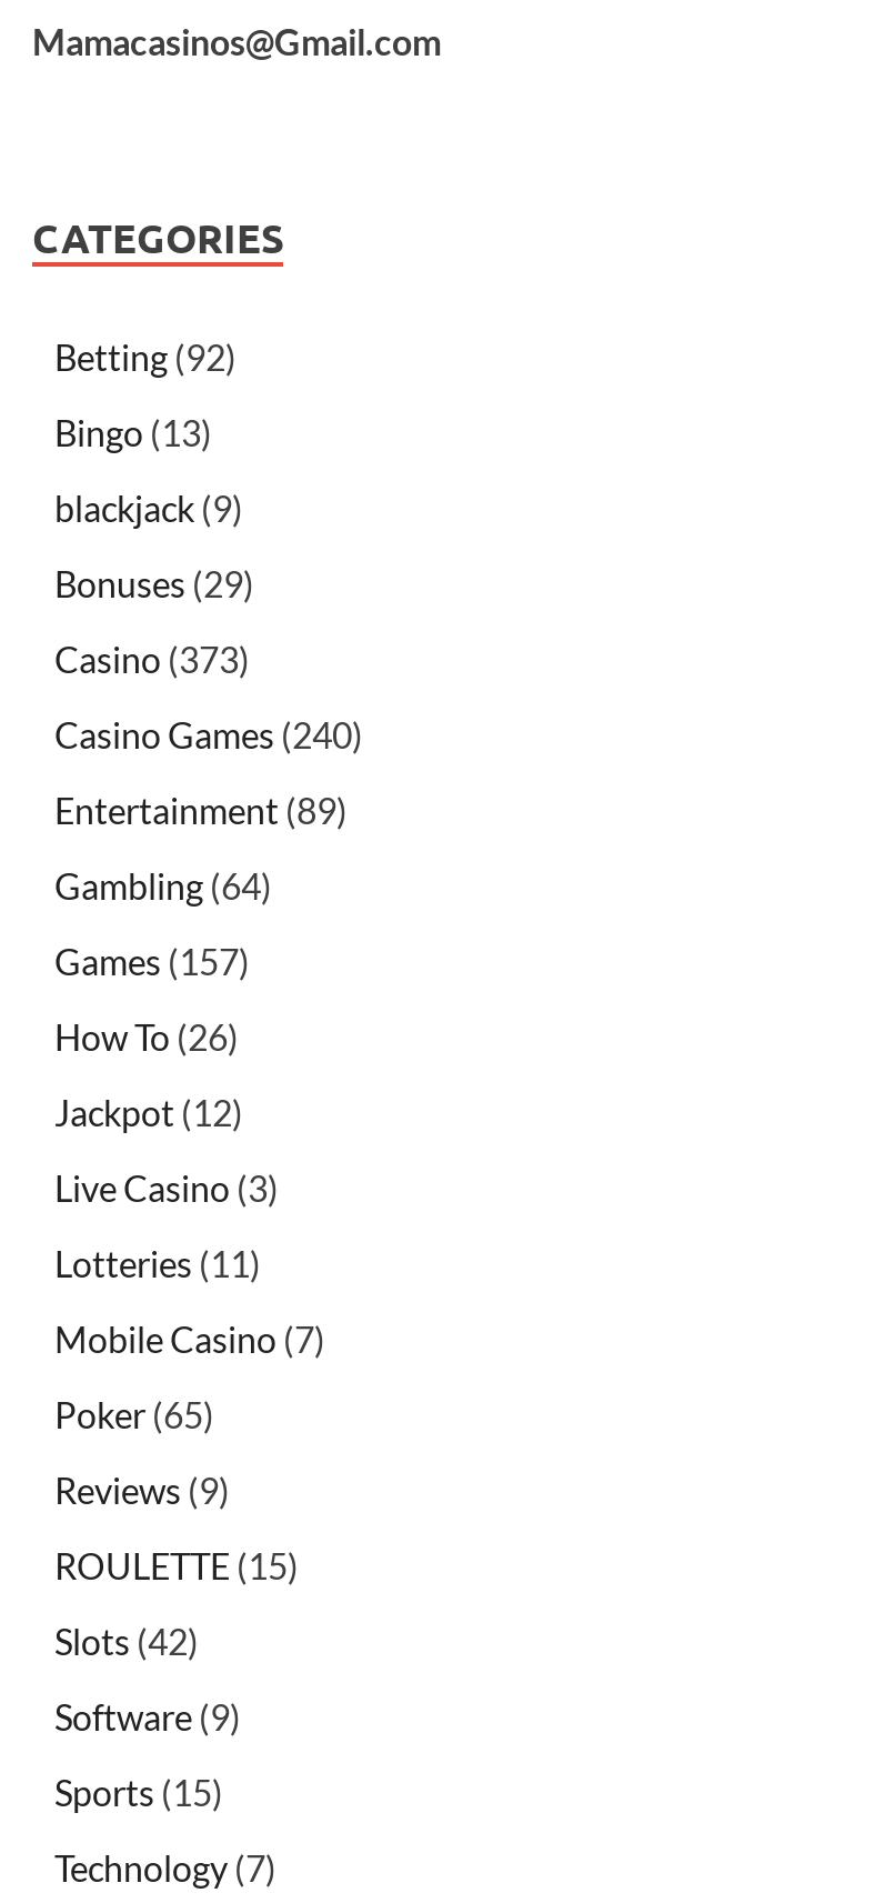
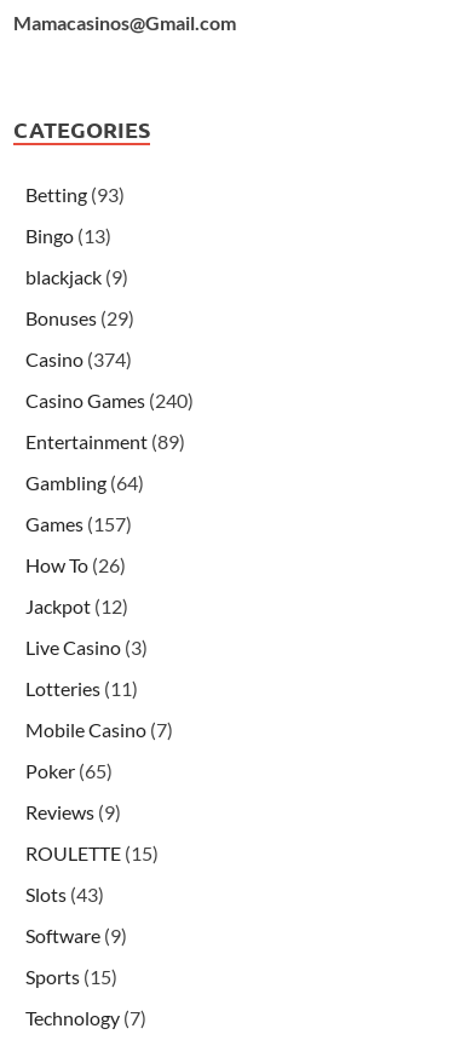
[54,335,237,377] Betting (92) -> [25,182,125,205] Betting (93)
[54,637,250,679] Casino (373) -> [25,347,132,370] Casino (374)
[54,1619,199,1661] Slots (42) -> [25,882,104,905] Slots (43)

